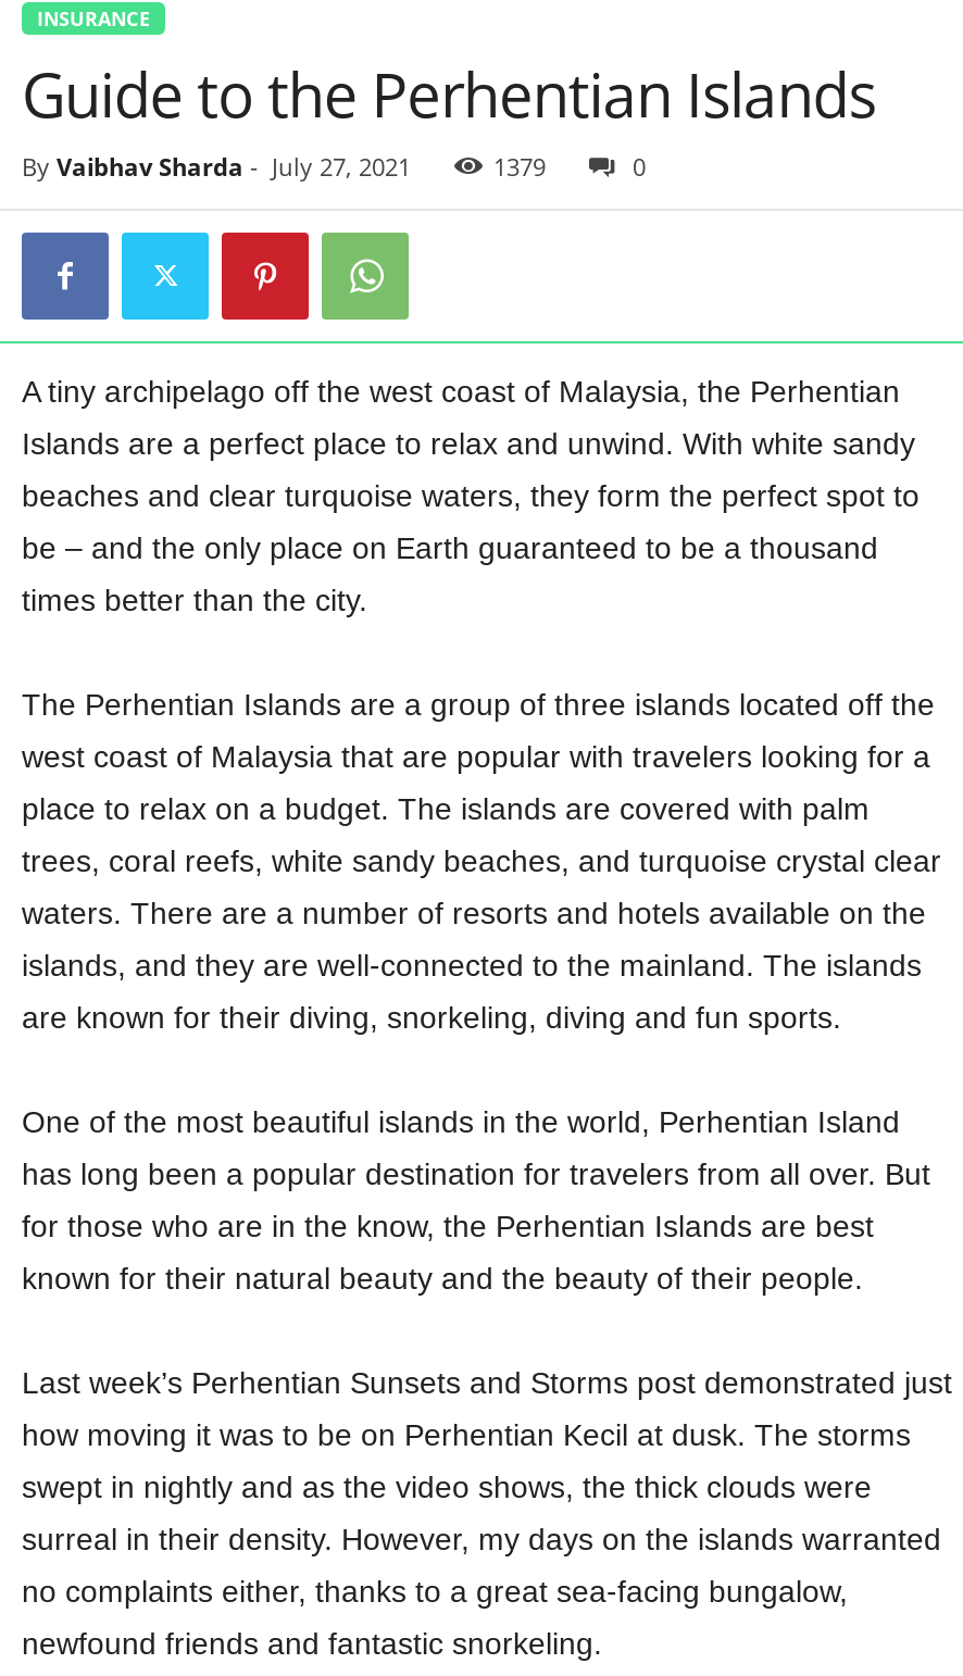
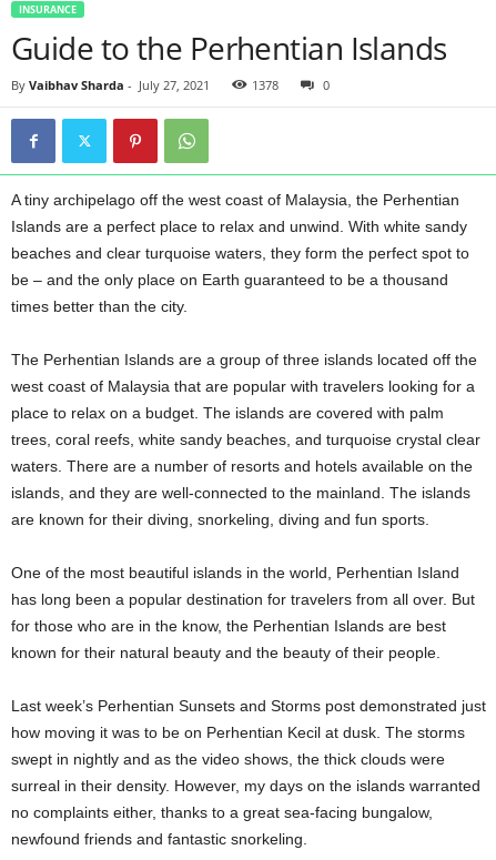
[493,150,546,183] 1379 -> [252,77,279,93] 1378

